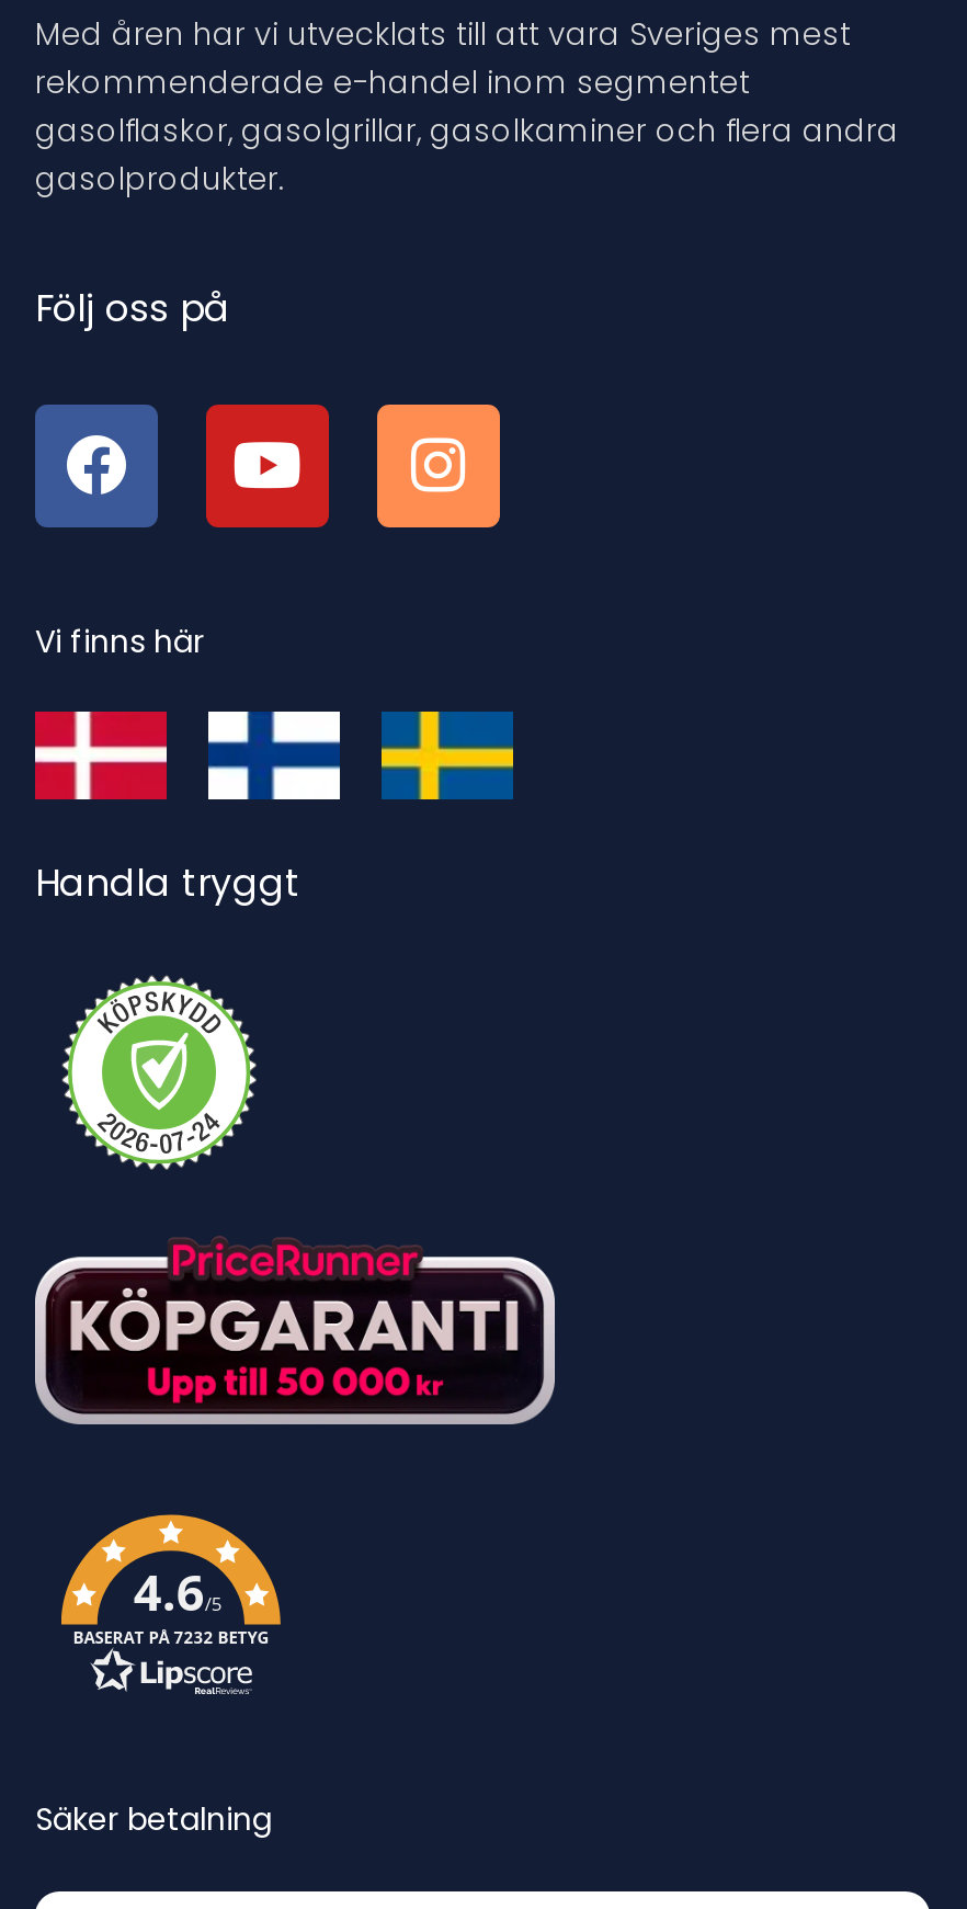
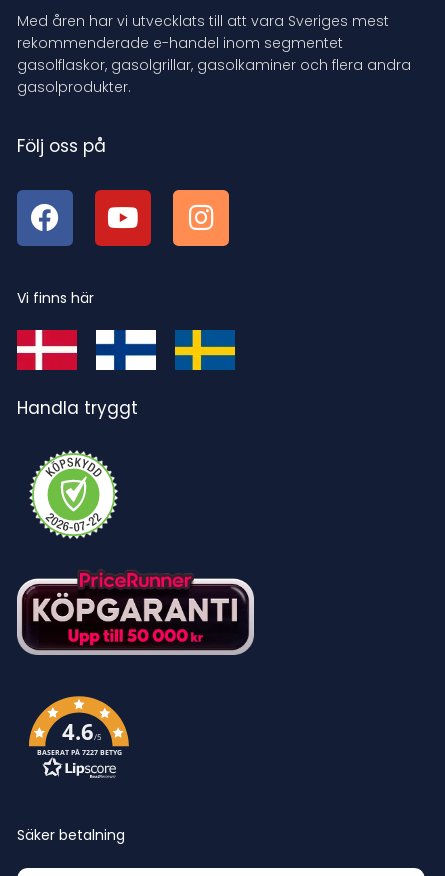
[73,1628,270,1650] BASERAT PÅ 7232 BETYG -> [37,748,122,758] BASERAT PÅ 7227 BETYG

